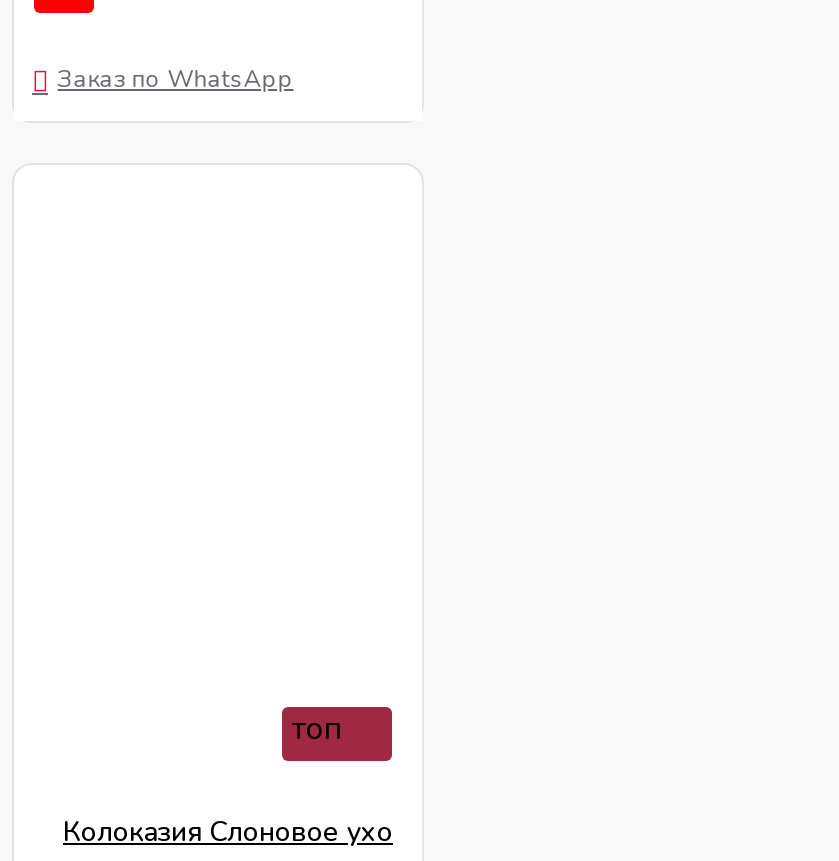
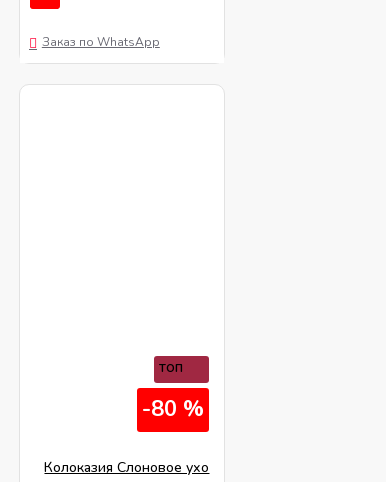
none -> [142,394,204,424] -80 %

